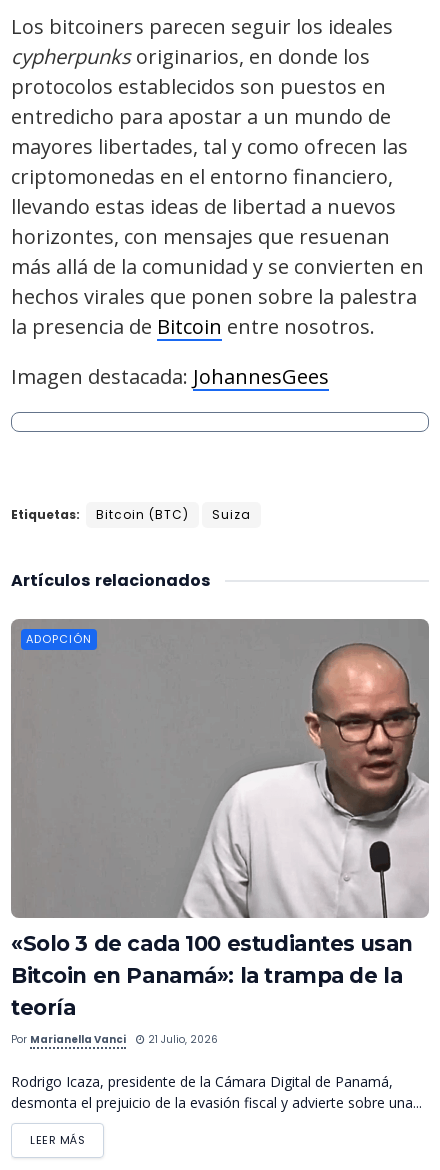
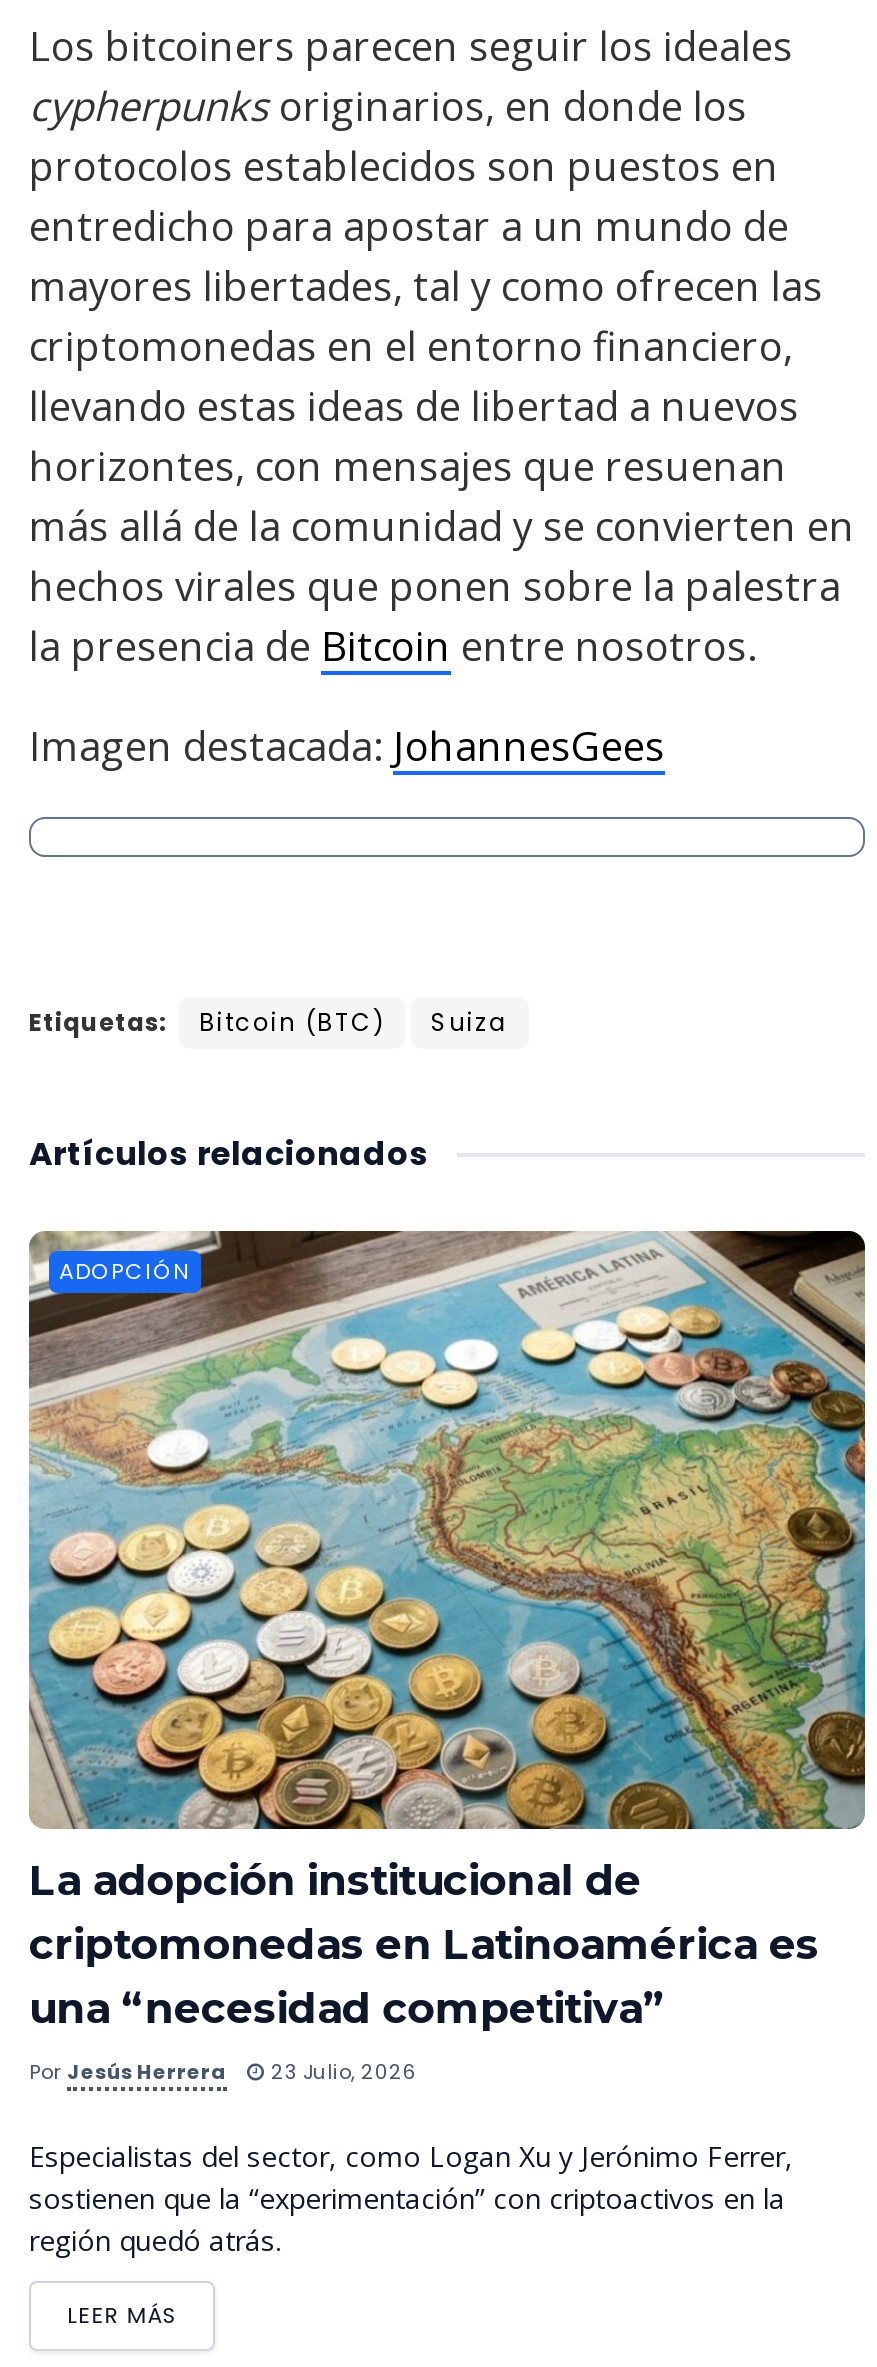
[11,618,430,1020] [image] | «Solo 3 de cada 100 estudiantes usan | Bitcoin en Panamá»: la trampa de la | teoría -> [29,1229,867,2032] [image] | La adopción institucional de | criptomonedas en Latinoamérica es | una “necesidad competitiva”
[11,1032,218,1047] Por Marianella Vanci | 21 Julio, 2026 -> [29,2056,417,2086] Por Jesús Herrera | 23 Julio, 2026
[11,1072,422,1112] Rodrigo Icaza, presidente de la Cámara Digital de Panamá, | desmonta el prejuicio de la evasión fiscal y advierte sobre una... -> [29,2136,793,2258] Especialistas del sector, como Logan Xu y Jerónimo Ferrer, | sostienen que la “experimentación” con criptoactivos en la | región quedó atrás.

